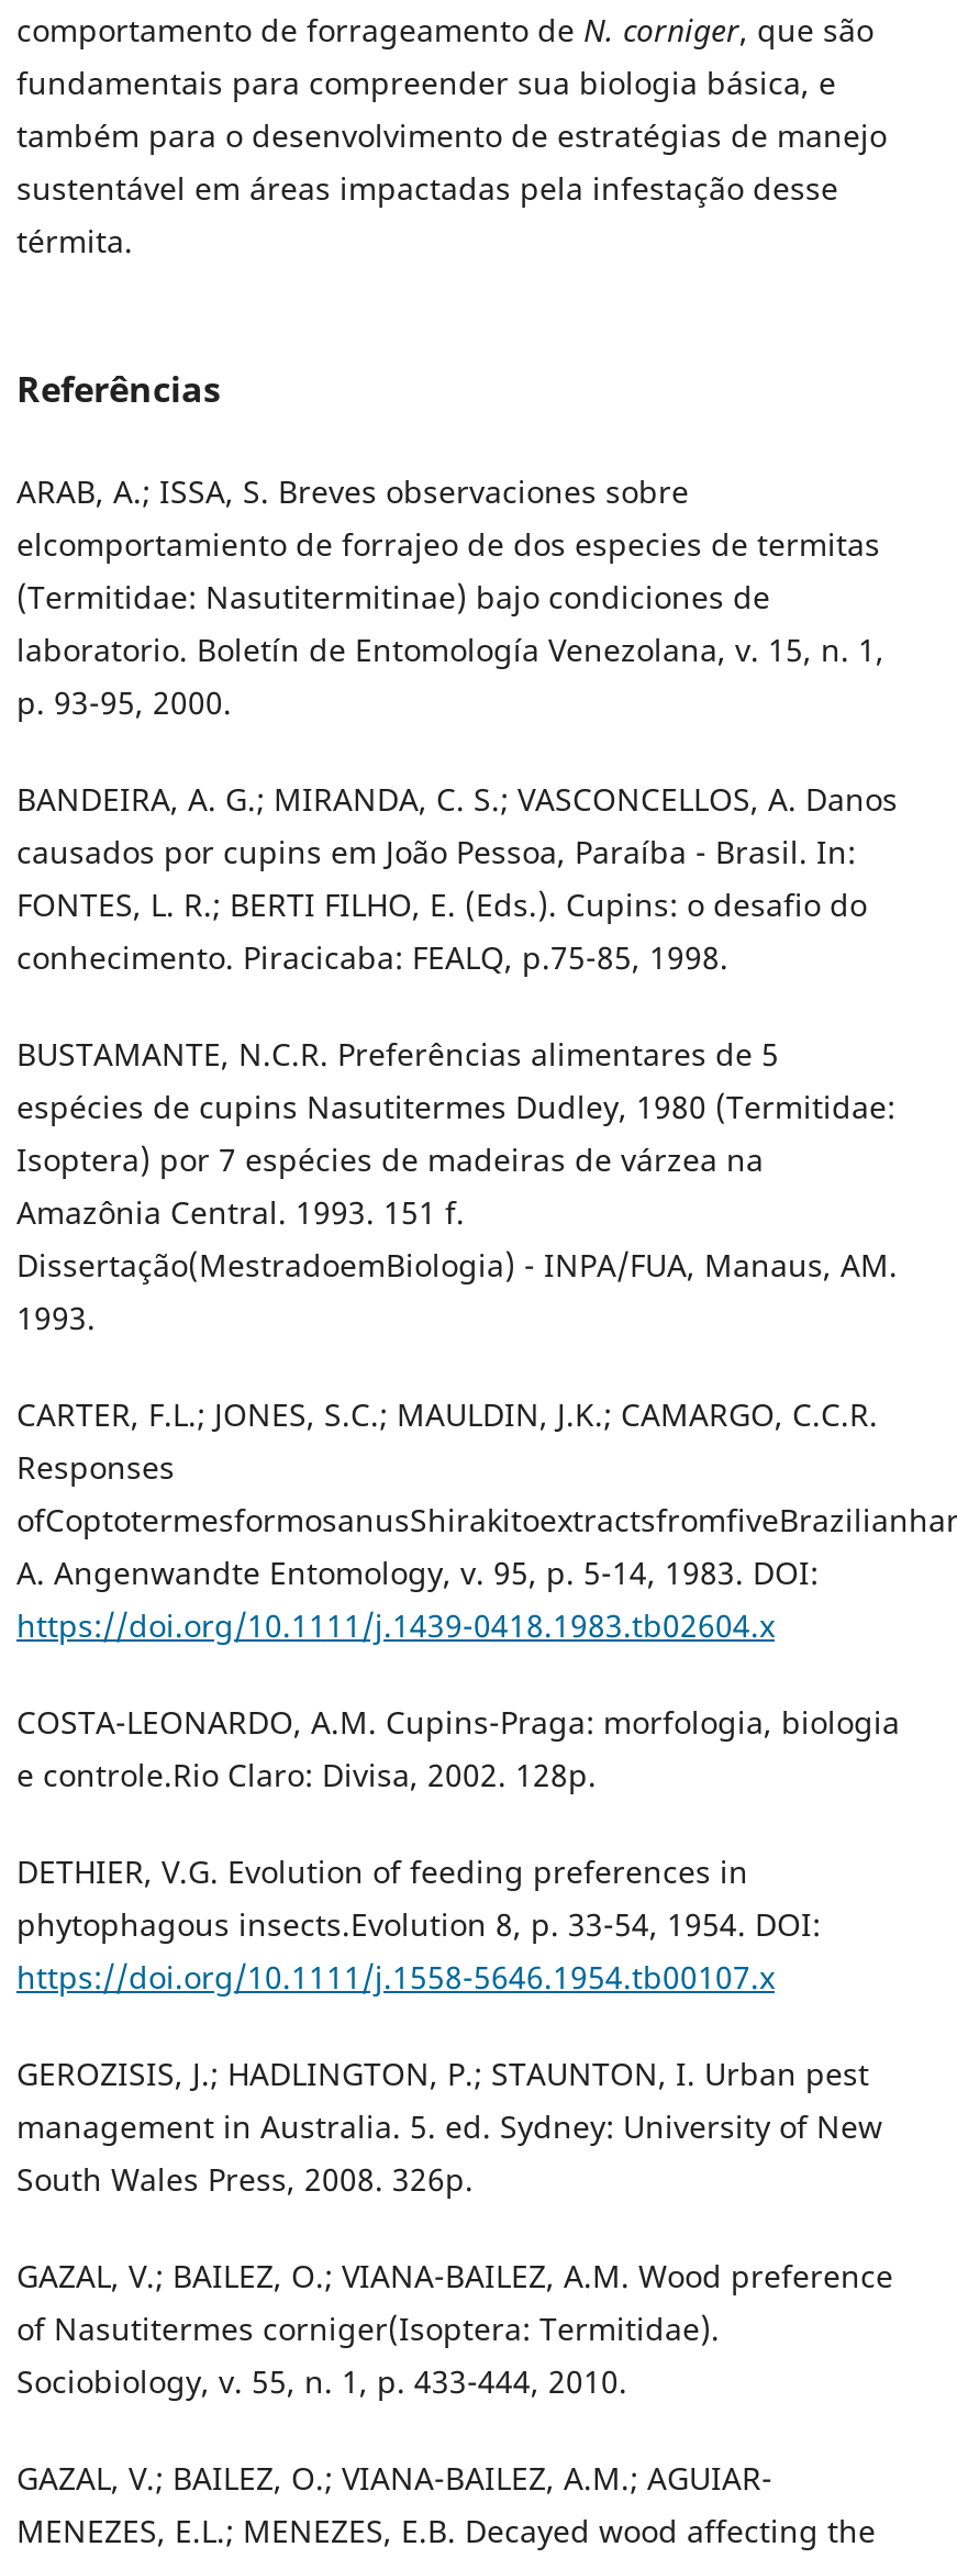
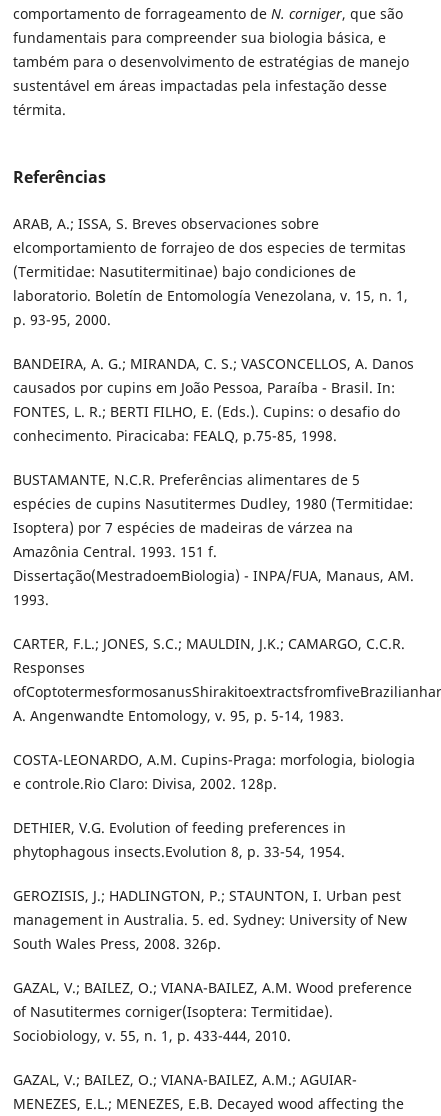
[16,1552,819,1646] A. Angenwandte Entomology, v. 95, p. 5-14, 1983. DOI: | https://doi.org/10.1111/j.1439-0418.1983.tb02604.x -> [13,706,344,725] A. Angenwandte Entomology, v. 95, p. 5-14, 1983.
[16,1903,821,1998] phytophagous insects.Evolution 8, p. 33-54, 1954. DOI: | https://doi.org/10.1111/j.1558-5646.1954.tb00107.x -> [13,842,345,861] phytophagous insects.Evolution 8, p. 33-54, 1954.

